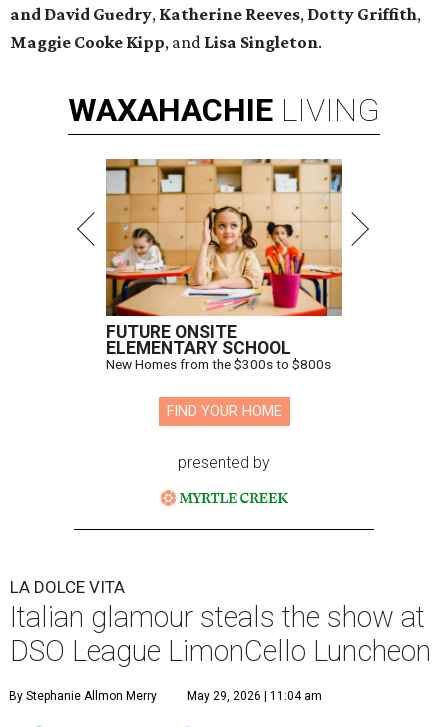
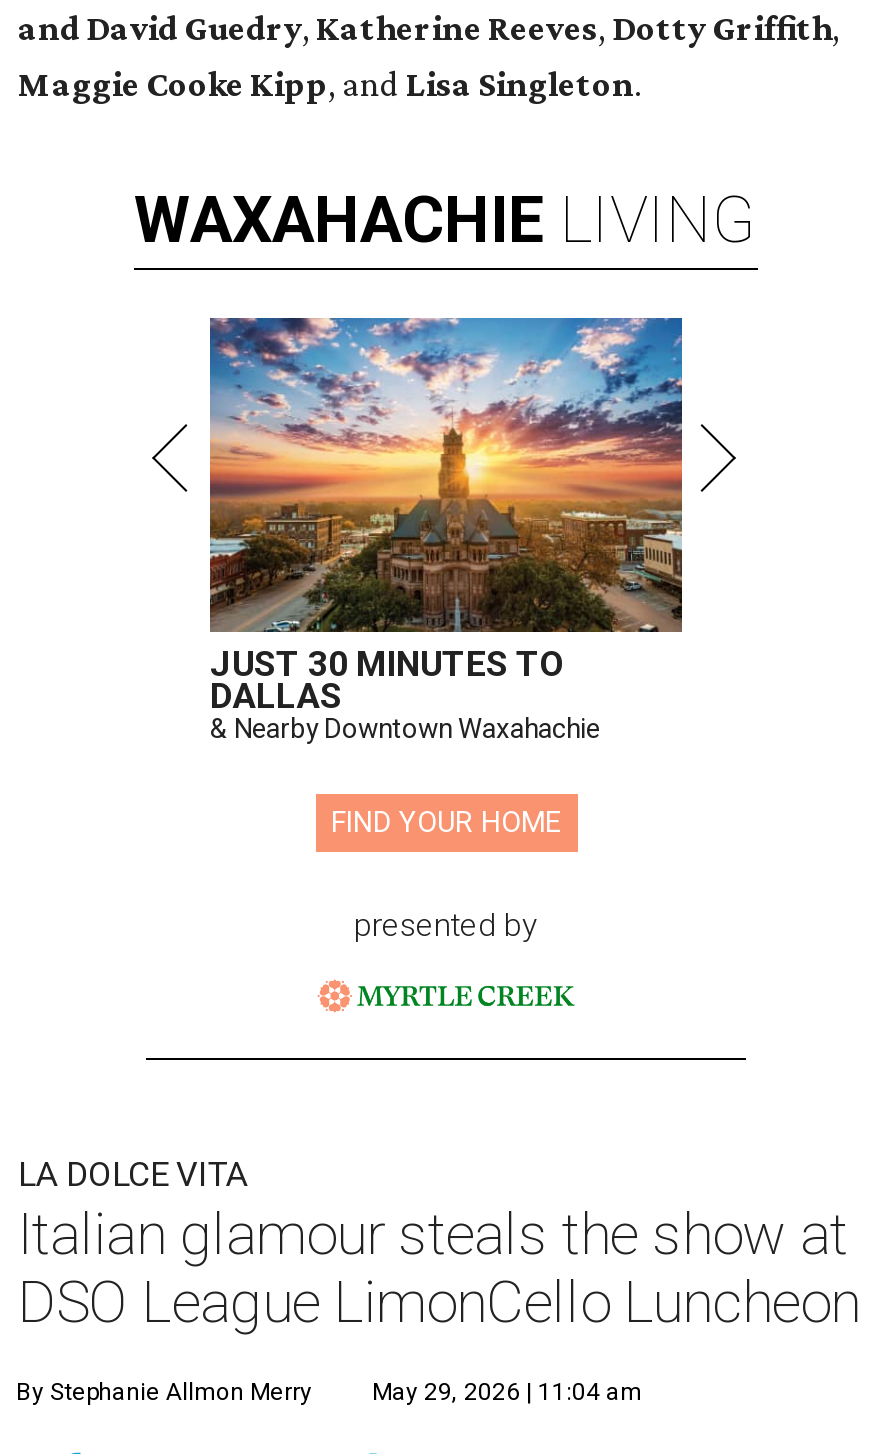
[105,158,343,372] [image] | FUTURE ONSITE | ELEMENTARY SCHOOL | New Homes from the $300s to $800s -> [208,316,684,744] [image] | JUST 30 MINUTES TO | DALLAS | & Nearby Downtown Waxahachie

